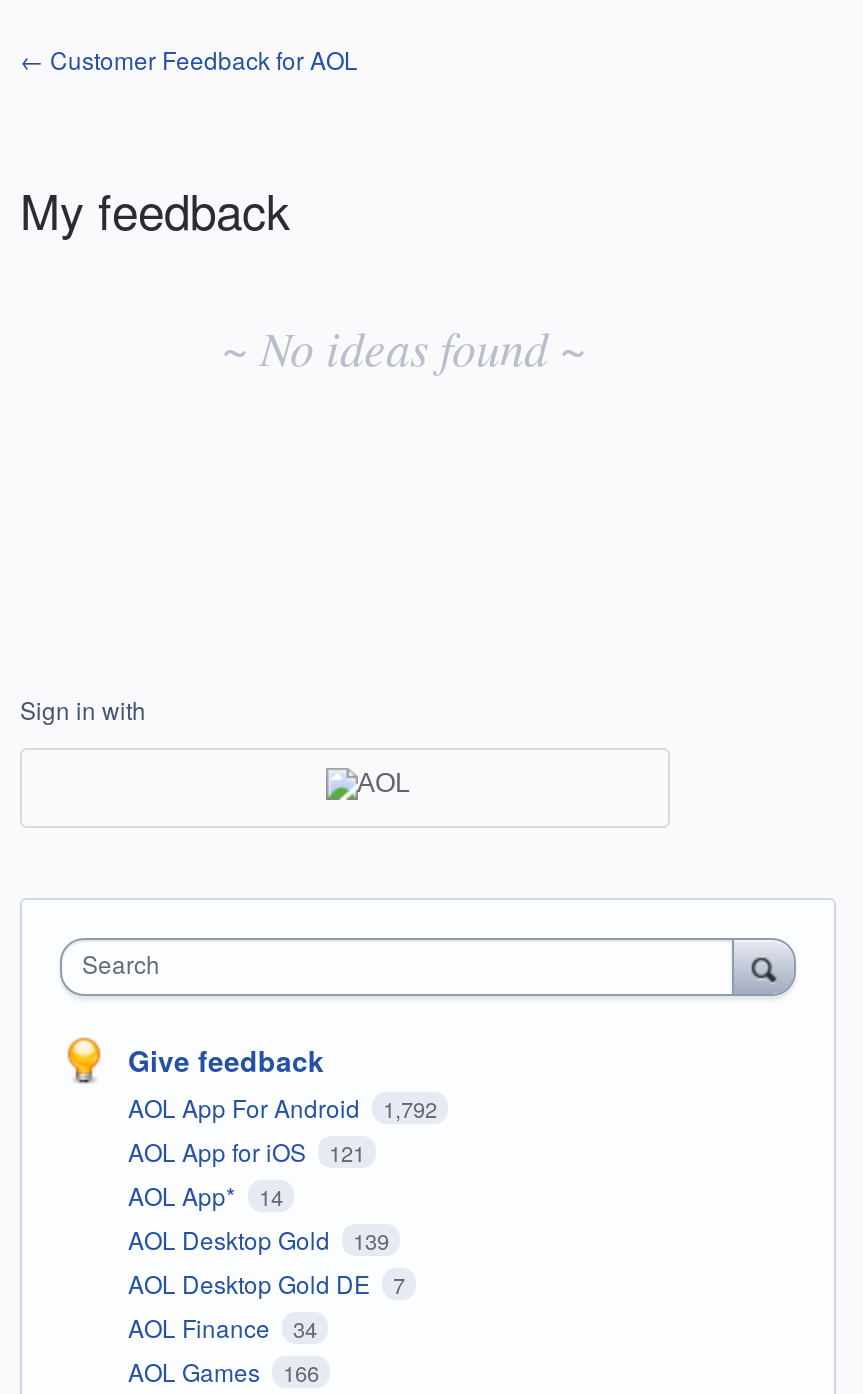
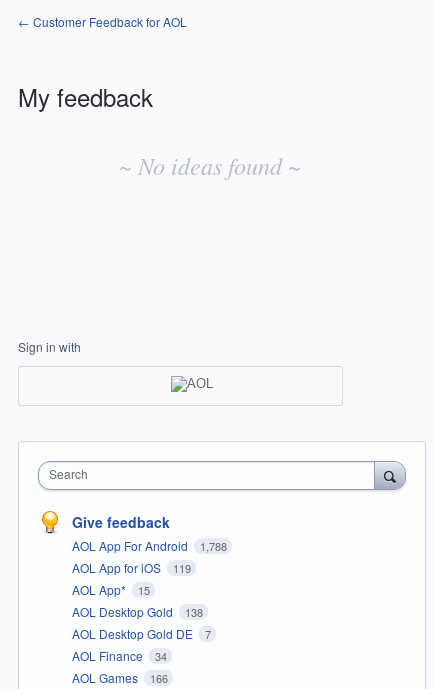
[128,1089,437,1123] AOL App For Android 1,792 -> [72,537,226,554] AOL App For Android 1,788
[128,1133,365,1167] AOL App for iOS 121 -> [72,559,190,576] AOL App for iOS 119
[128,1177,283,1211] AOL App* 14 -> [72,581,149,598] AOL App* 15
[128,1221,389,1255] AOL Desktop Gold 139 -> [72,603,202,620] AOL Desktop Gold 138

